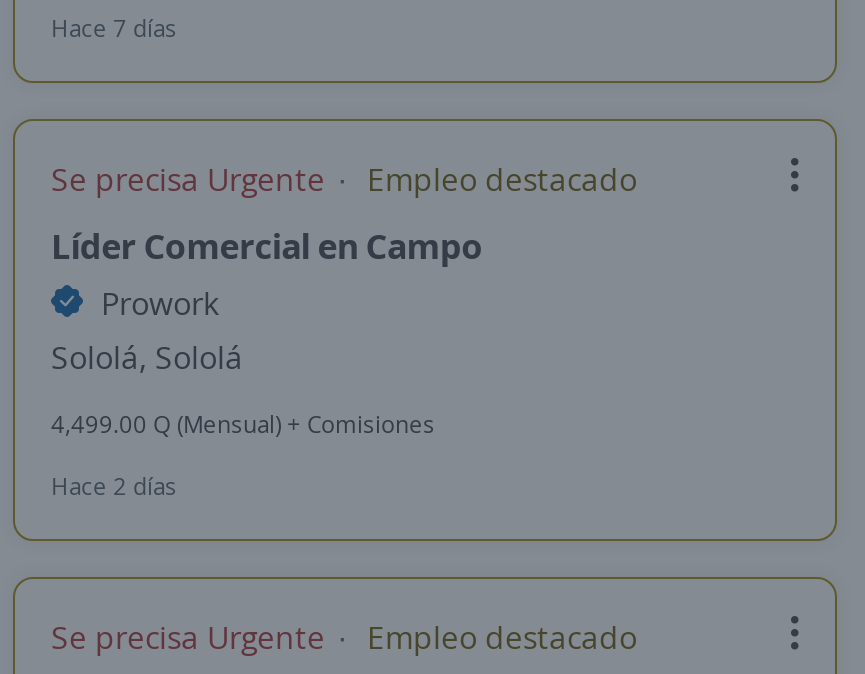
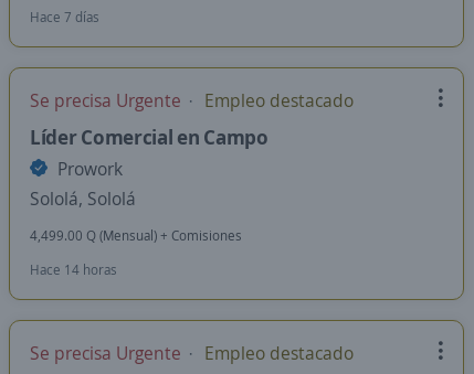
[51,469,177,503] Hace 2 días -> [30,260,117,279] Hace 14 horas

